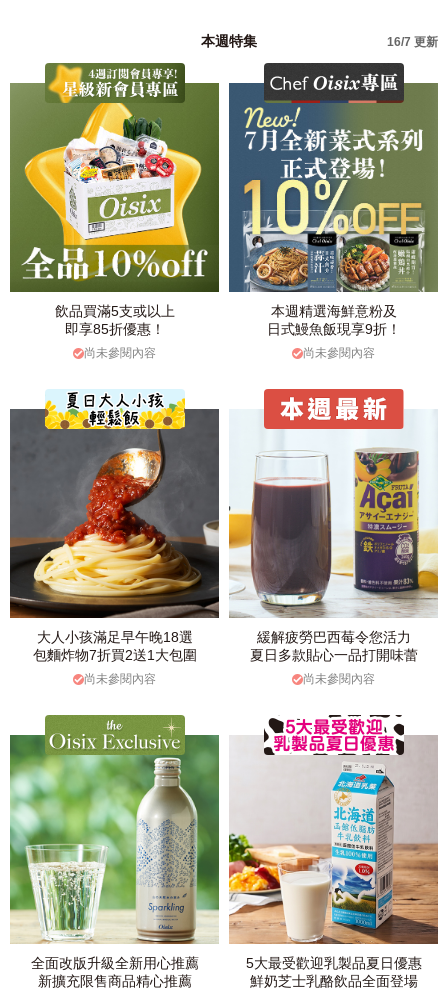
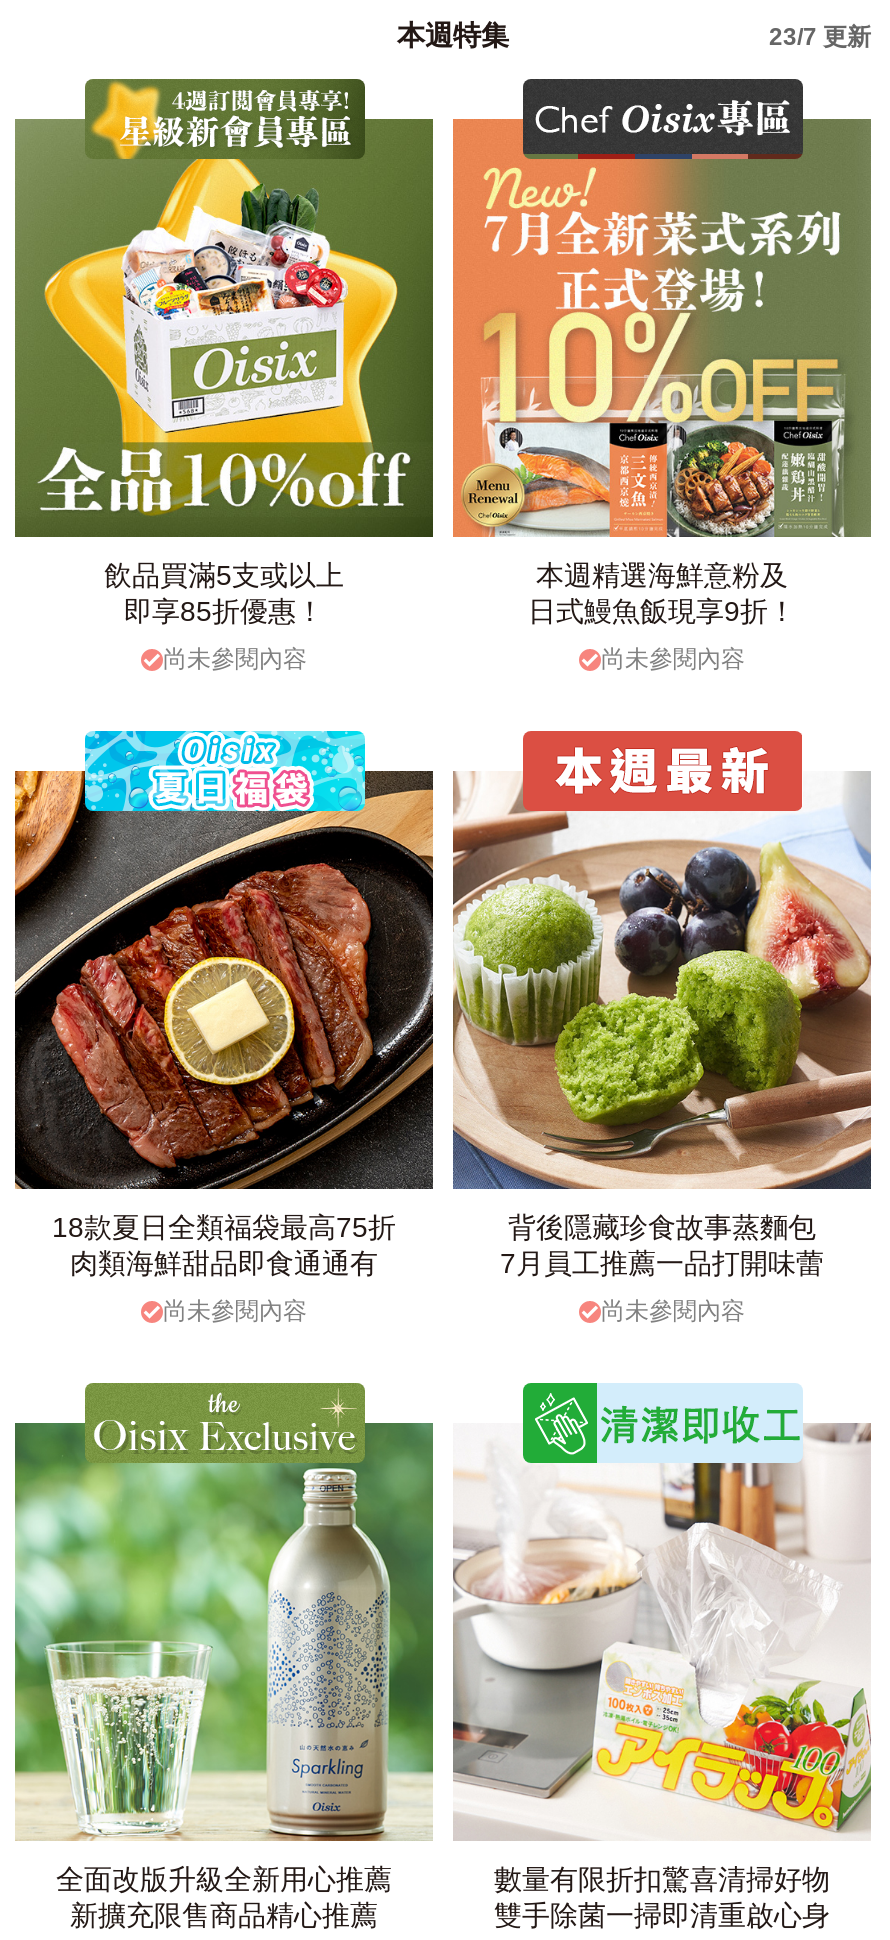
[387,35,438,49] 16/7 更新 -> [769,23,871,51] 23/7 更新
[228,82,352,293] [image] -> [451,117,699,539] [image]
[9,389,220,663] [image] | 大人小孩滿足早午晚18選 | 包麵炸物7折買2送1大包圍 -> [13,729,435,1279] [image] | 18款夏日全類福袋最高75折 | 肉類海鮮甜品即食通通有
[228,410,439,663] [image] | 緩解疲勞巴西莓令您活力 | 夏日多款貼心一品打開味蕾 -> [451,771,873,1279] [image] | 背後隱藏珍食故事蒸麵包 | 7月員工推薦一品打開味蕾
[228,714,439,989] [image] | 5大最受歡迎乳製品夏日優惠 | 鮮奶芝士乳酪飲品全面登場 -> [451,1381,871,1931] [image] | 數量有限折扣驚喜清掃好物 | 雙手除菌一掃即清重啟心身

